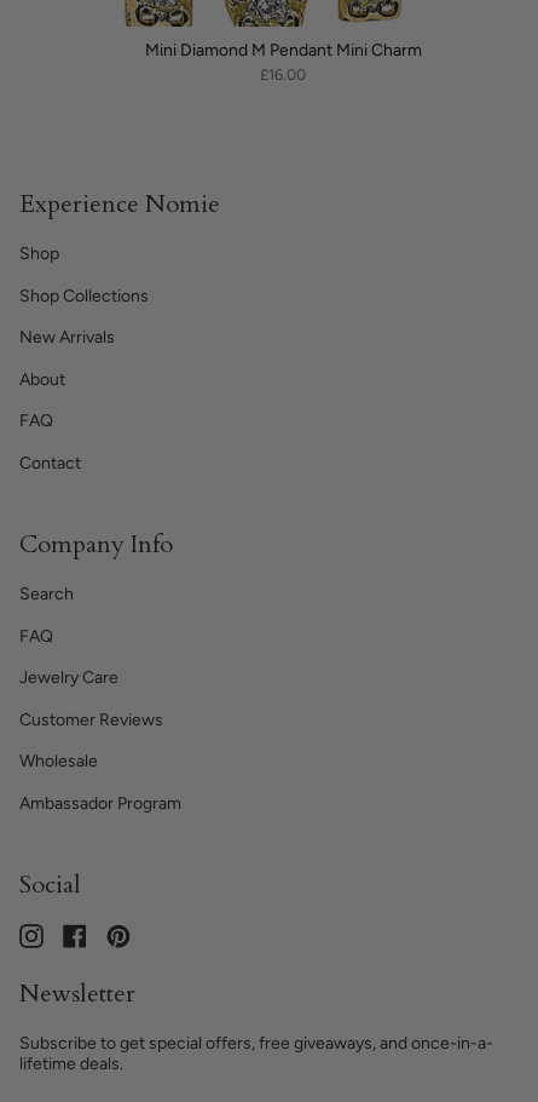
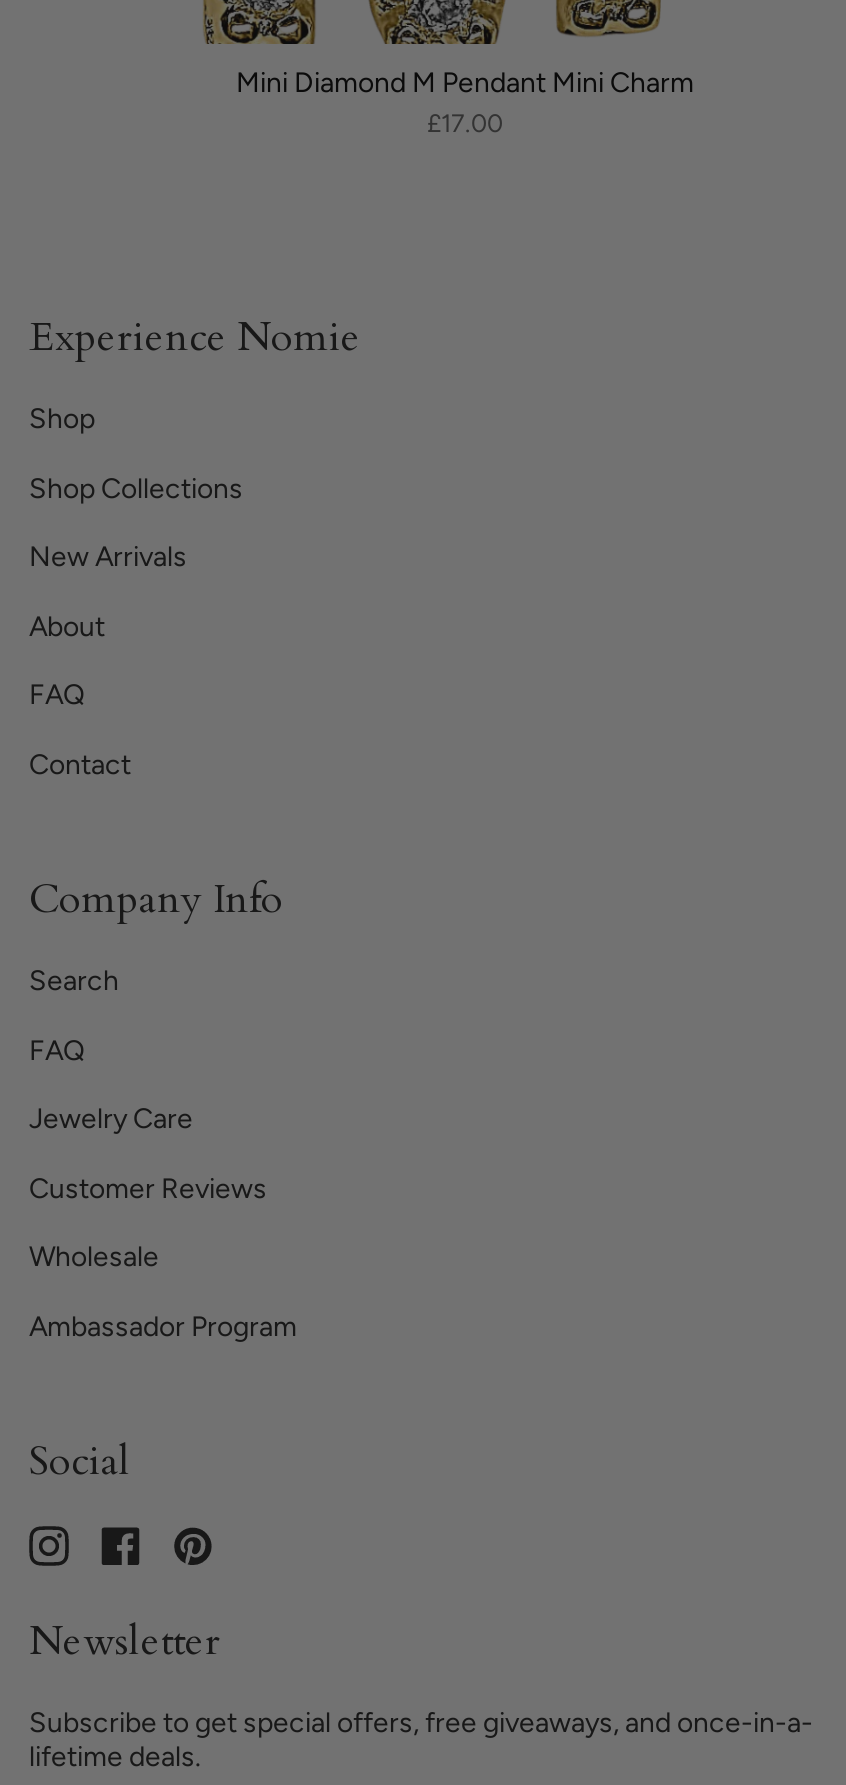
[260,66,306,84] £16.00 -> [427,109,503,139] £17.00

